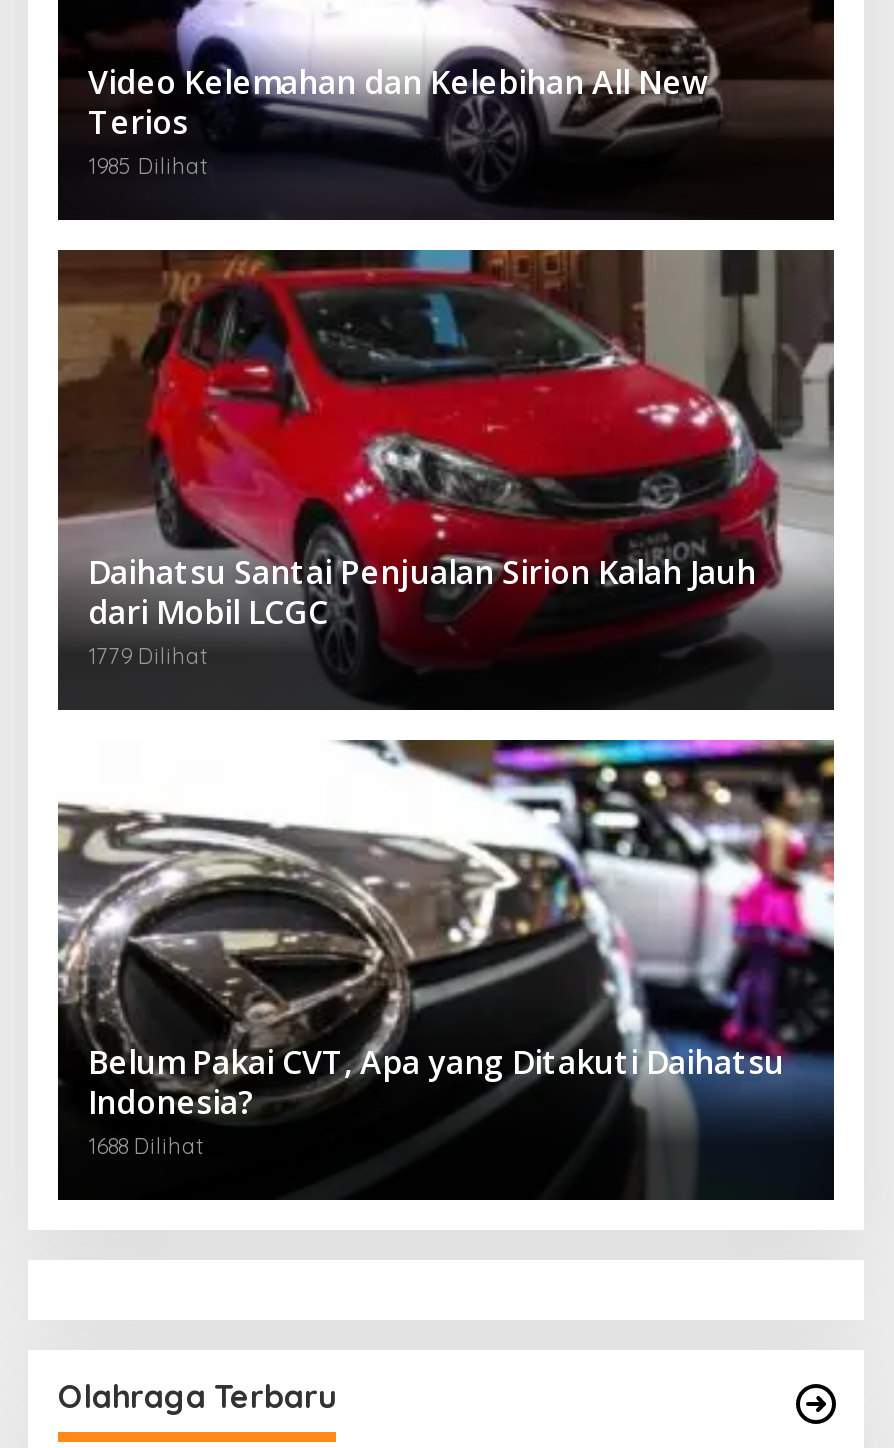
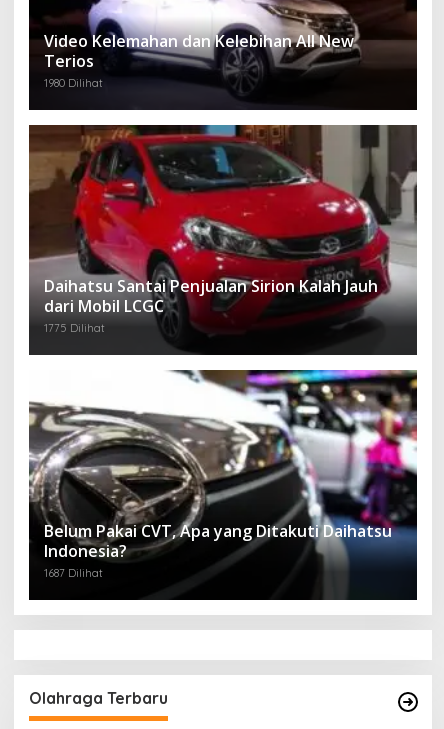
[88,151,208,179] 1985 Dilihat -> [44,76,103,90] 1980 Dilihat
[88,642,208,670] 1779 Dilihat -> [44,321,105,335] 1775 Dilihat
[88,1132,204,1160] 1688 Dilihat -> [44,566,103,580] 1687 Dilihat

